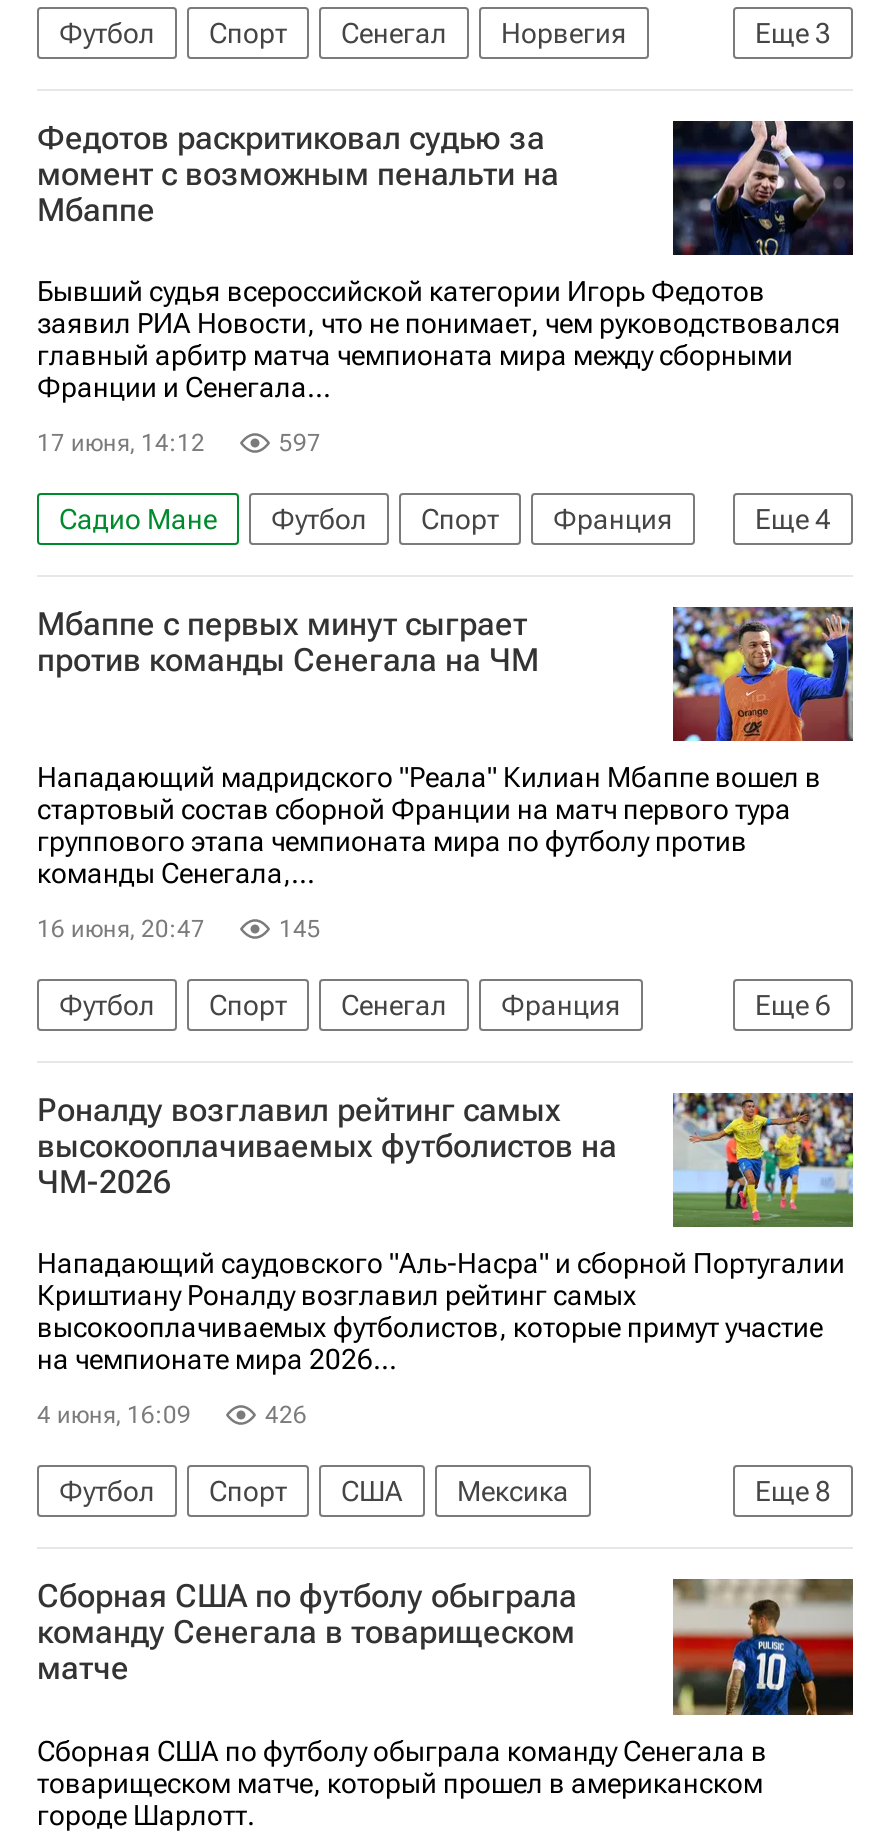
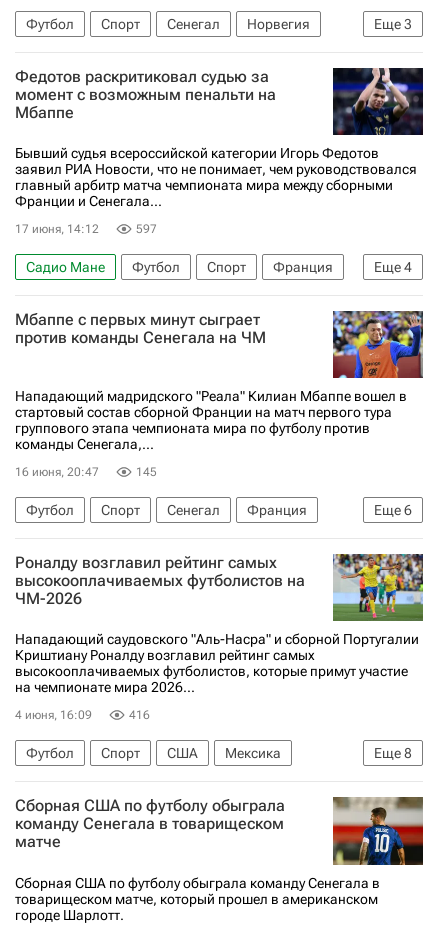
[265,1401,307,1429] 426 -> [129,708,150,722] 416

